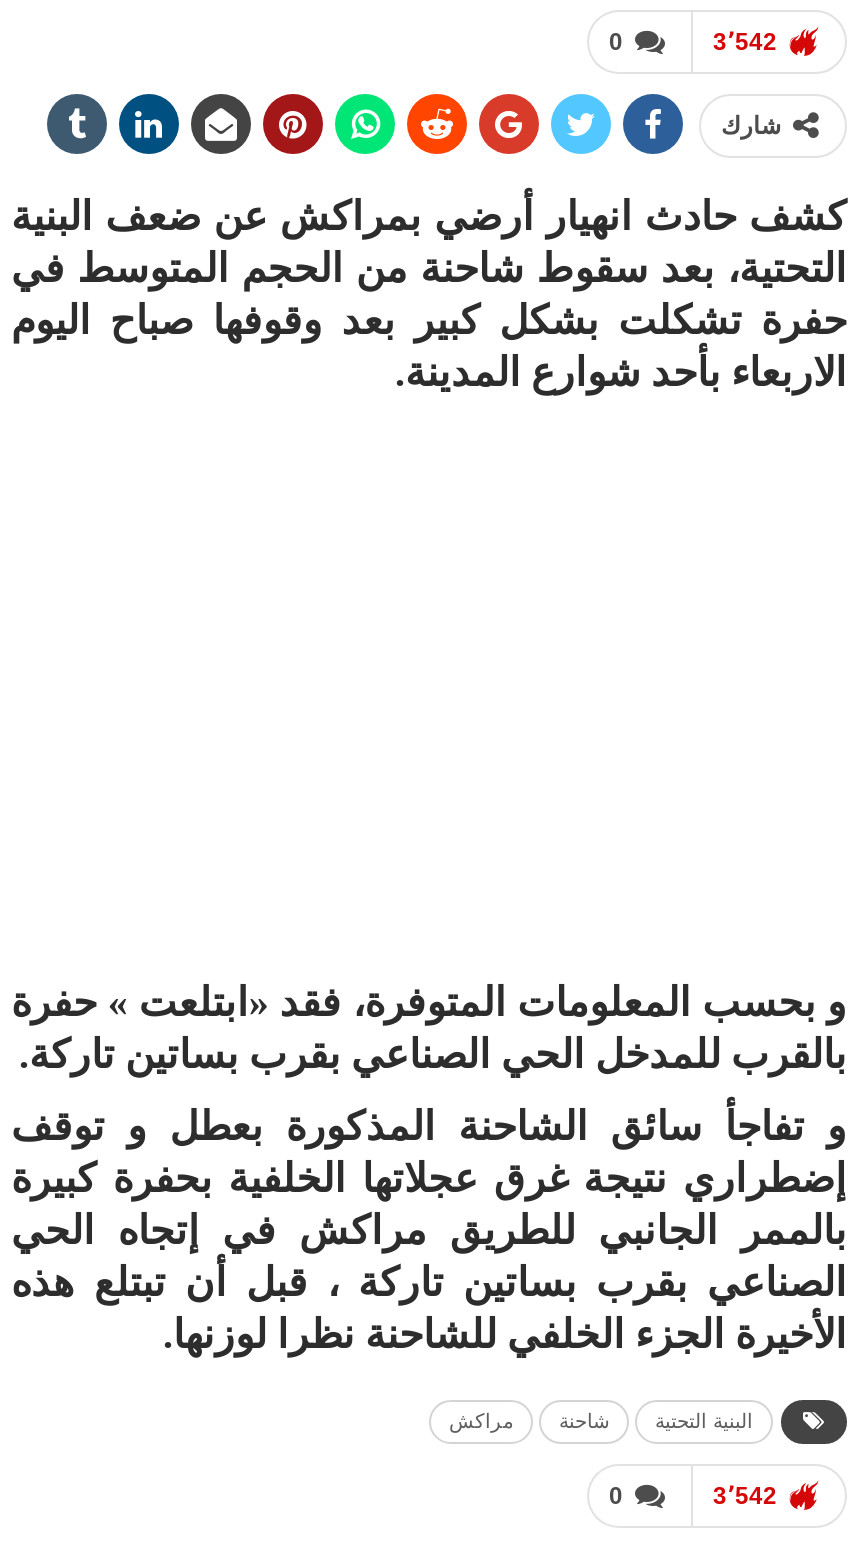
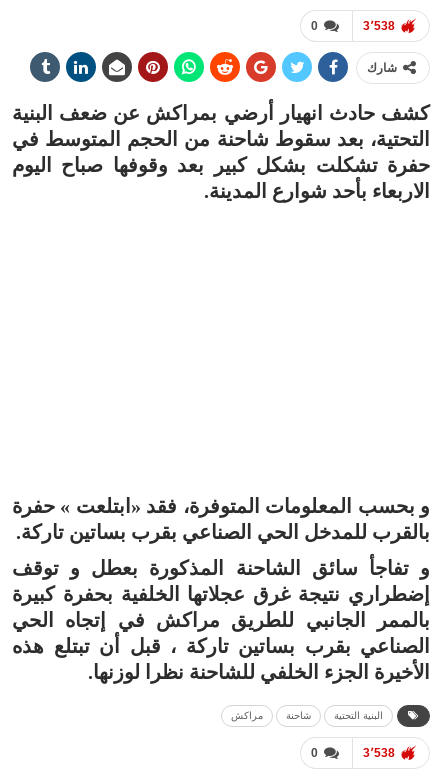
[713,28,777,56] 3٬542 -> [363,19,395,33] 3٬538
[713,1482,777,1510] 3٬542 -> [363,746,395,760] 3٬538

